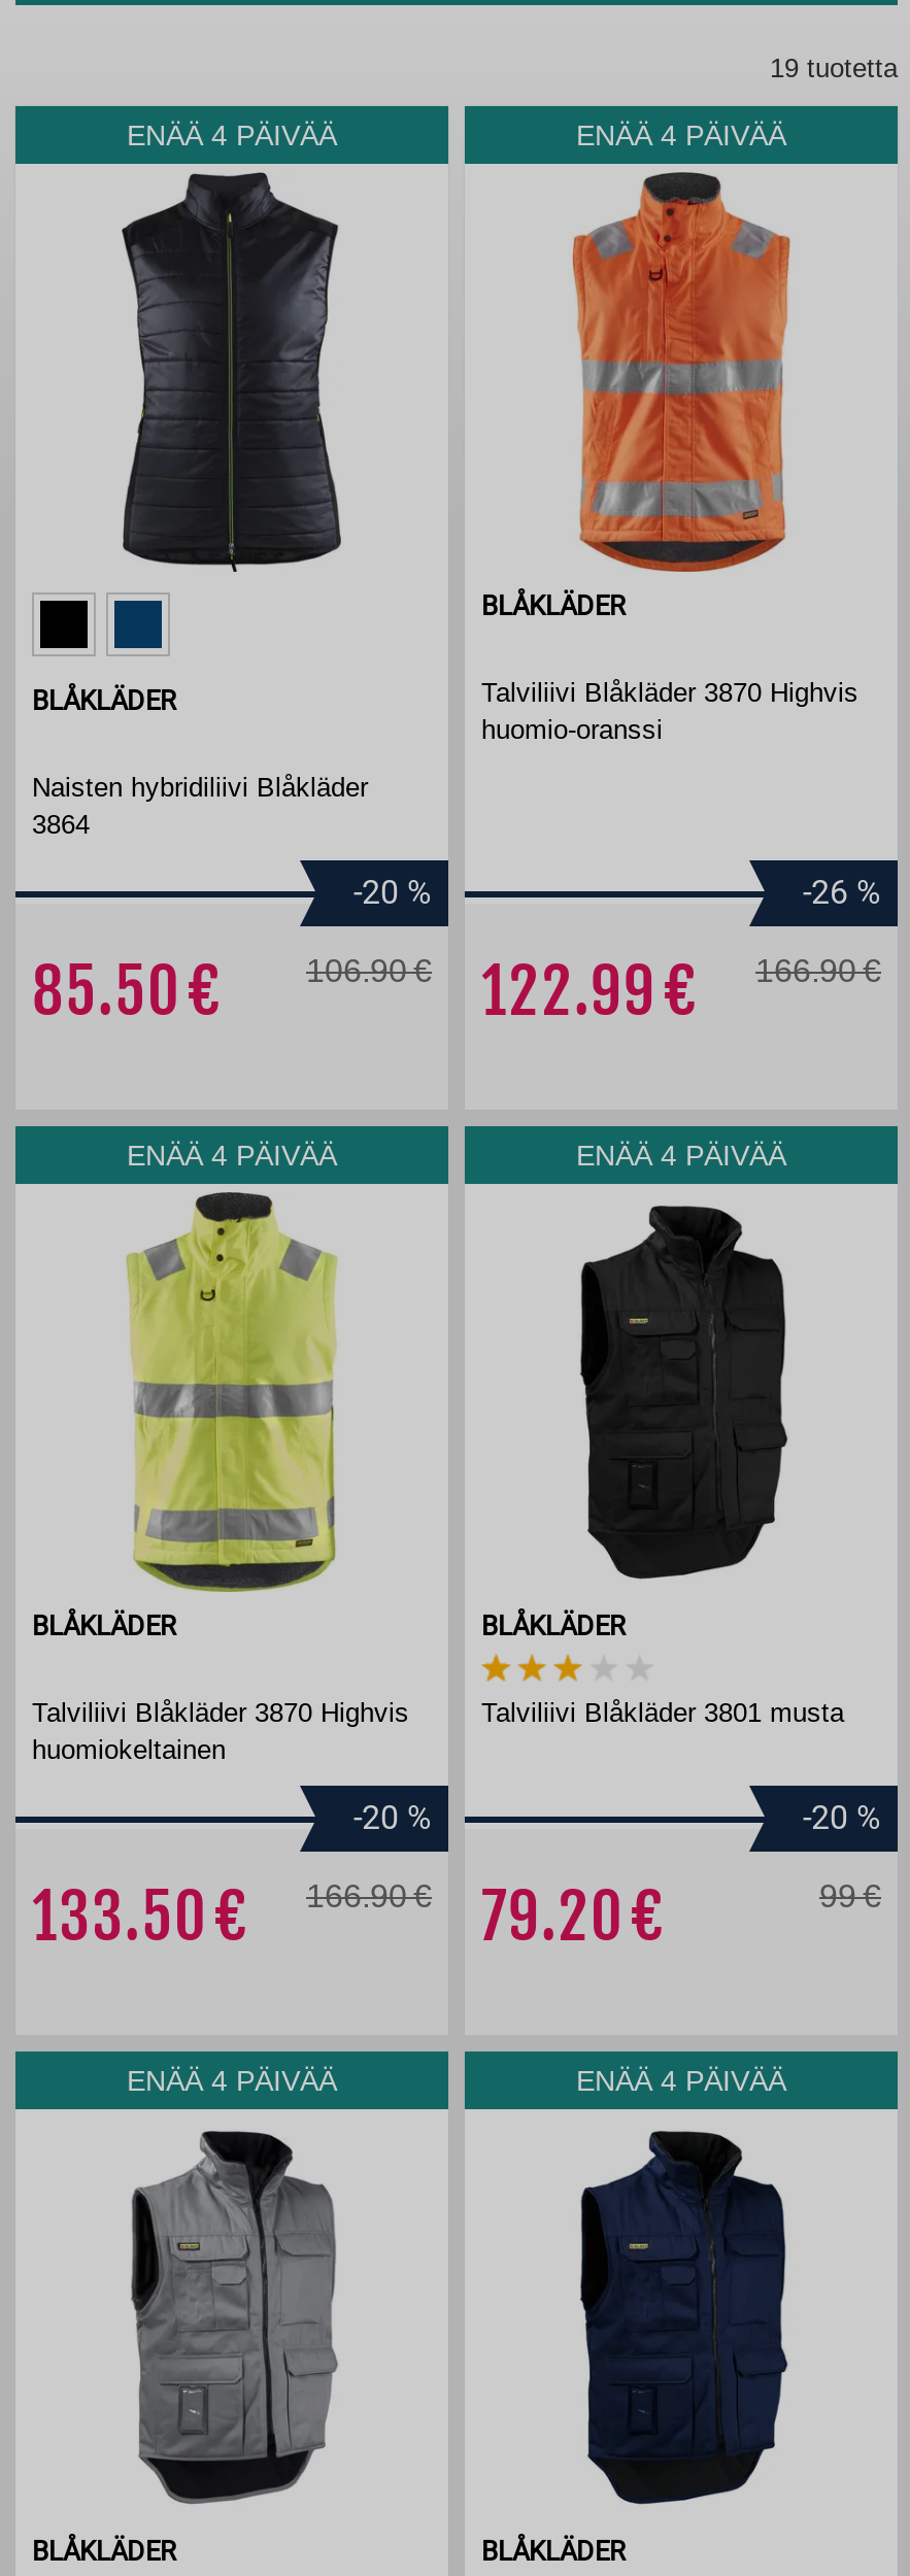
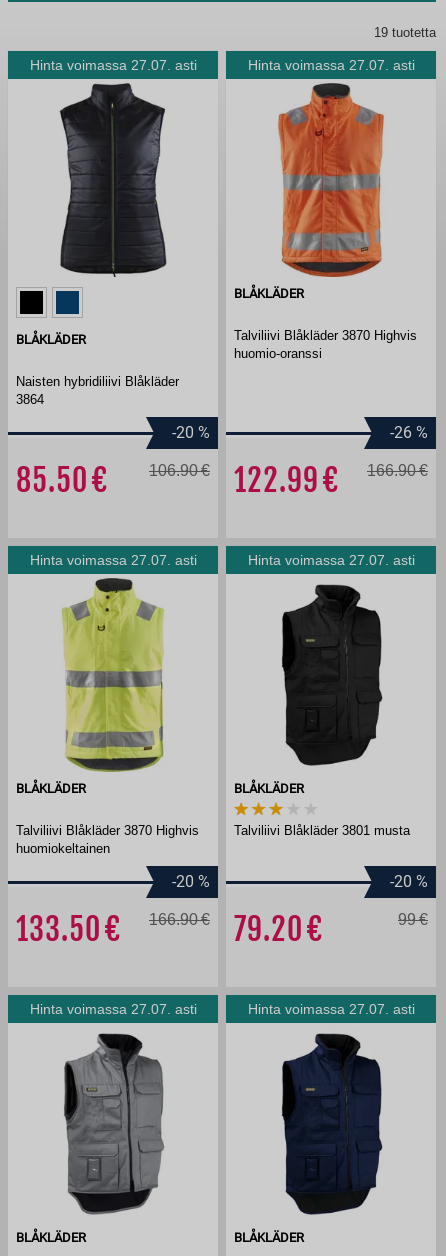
[127,118,337,151] ENÄÄ 4 PÄIVÄÄ -> [29,57,196,73] Hinta voimassa 27.07. asti
[576,118,786,151] ENÄÄ 4 PÄIVÄÄ -> [247,57,414,73] Hinta voimassa 27.07. asti
[127,1139,337,1172] ENÄÄ 4 PÄIVÄÄ -> [29,552,196,568] Hinta voimassa 27.07. asti
[576,1139,786,1172] ENÄÄ 4 PÄIVÄÄ -> [247,552,414,568] Hinta voimassa 27.07. asti
[127,2064,337,2097] ENÄÄ 4 PÄIVÄÄ -> [29,1001,196,1017] Hinta voimassa 27.07. asti
[576,2064,786,2097] ENÄÄ 4 PÄIVÄÄ -> [247,1001,414,1017] Hinta voimassa 27.07. asti

